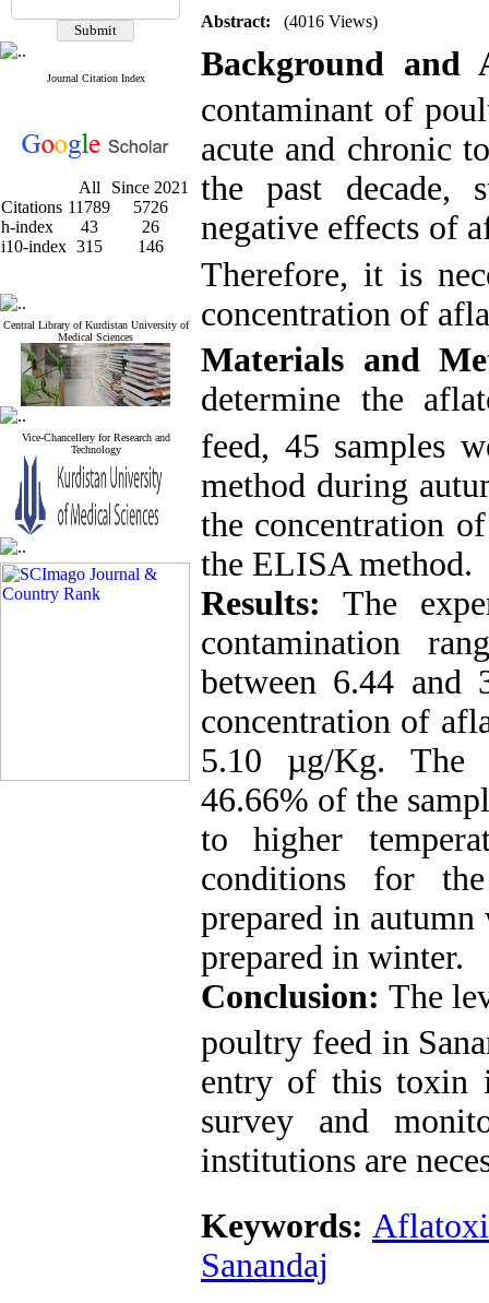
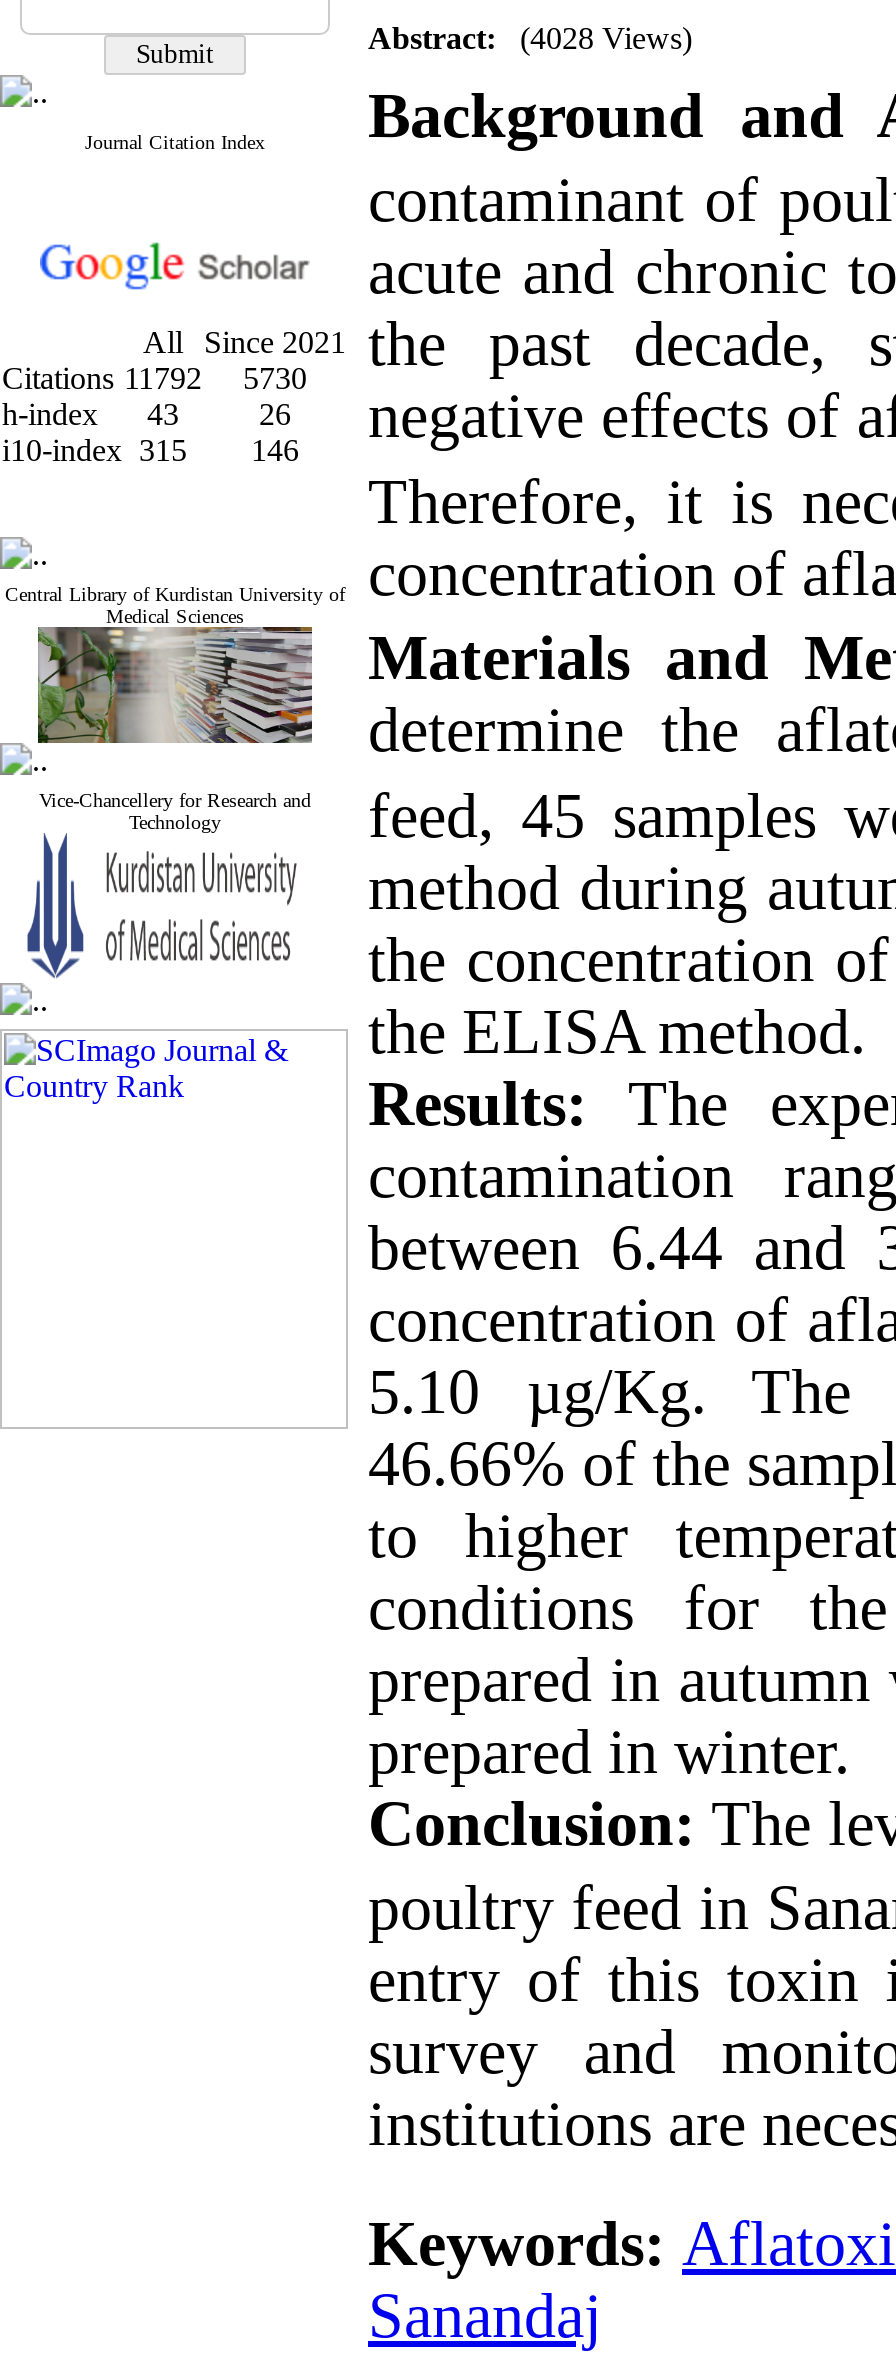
[201,12,378,31] Abstract: (4016 Views) -> [368,21,692,55] Abstract: (4028 Views)
[1,198,110,216] Citations 11789 -> [2,361,202,395] Citations 11792
[133,198,168,216] 5726 -> [243,361,307,395] 5730

